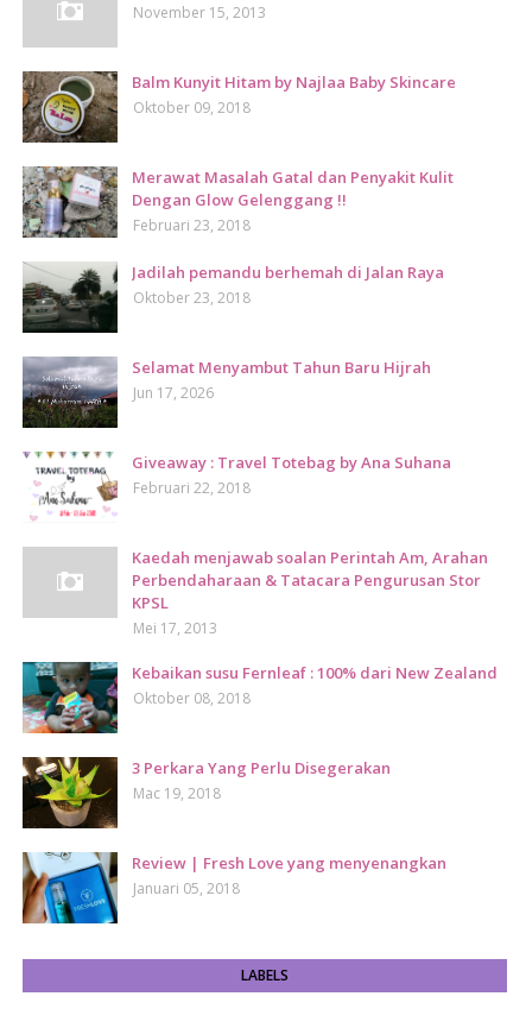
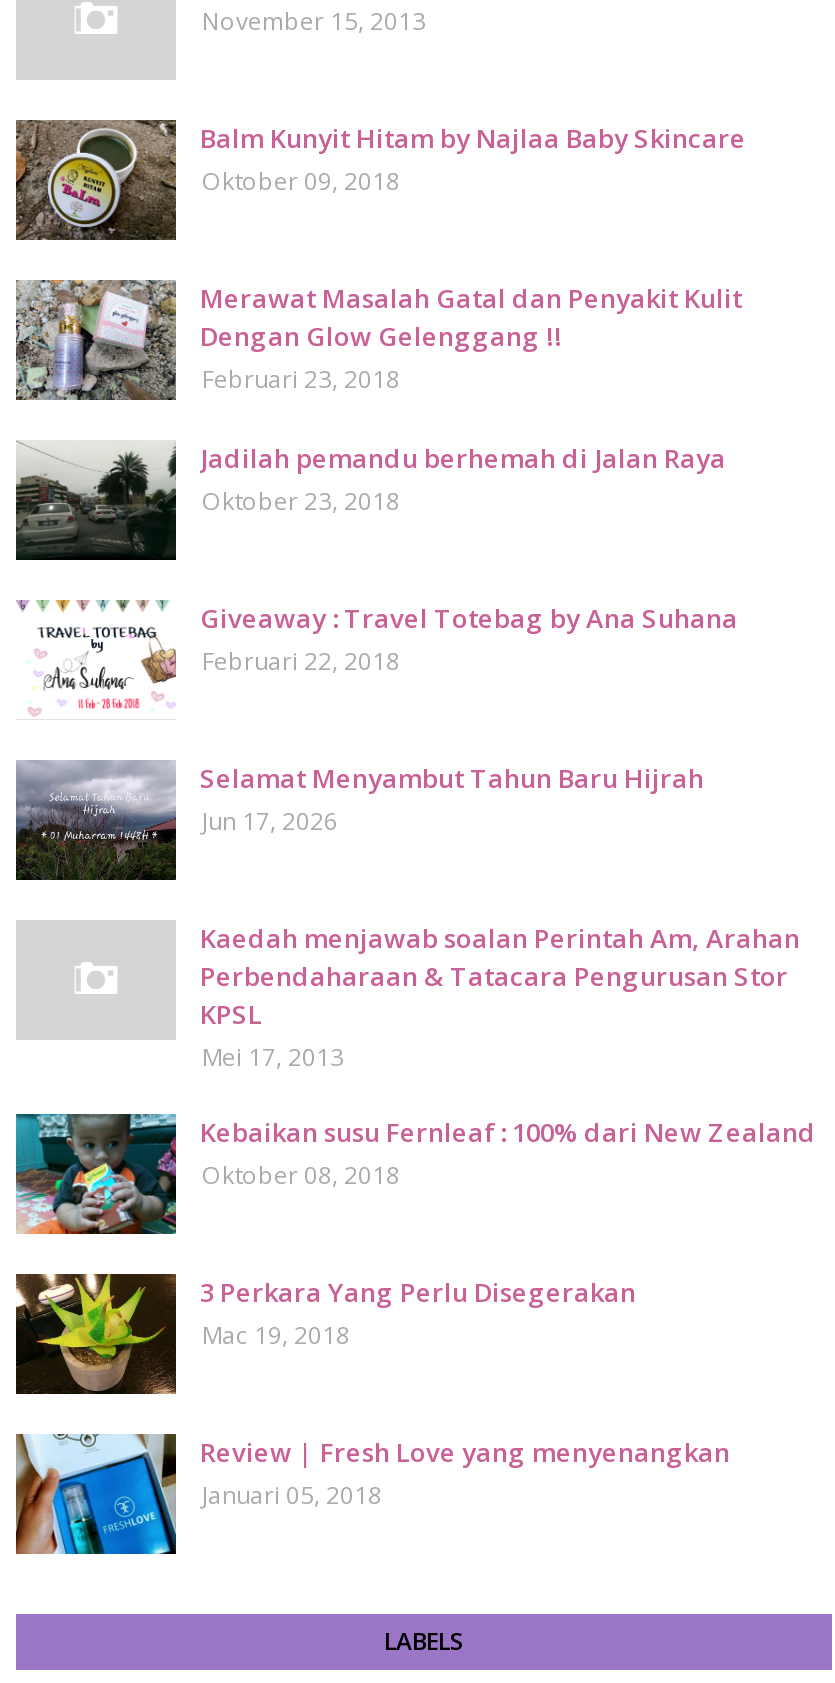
moved [21,355,431,430] -> [14,758,704,884]: [image] | Selamat Menyambut Tahun Baru Hijrah | Jun 17, 2026
moved [24,452,451,521] -> [16,600,738,720]: [image] | Giveaway : Travel Totebag by Ana Suhana | Februari 22, 2018

